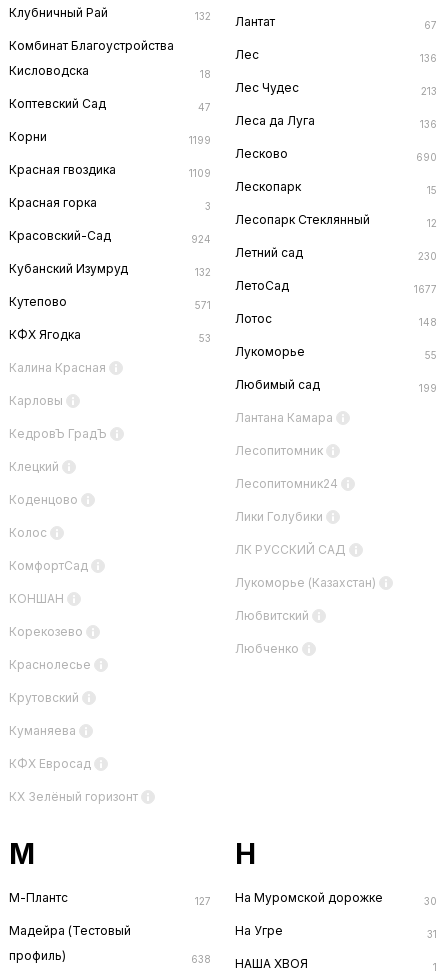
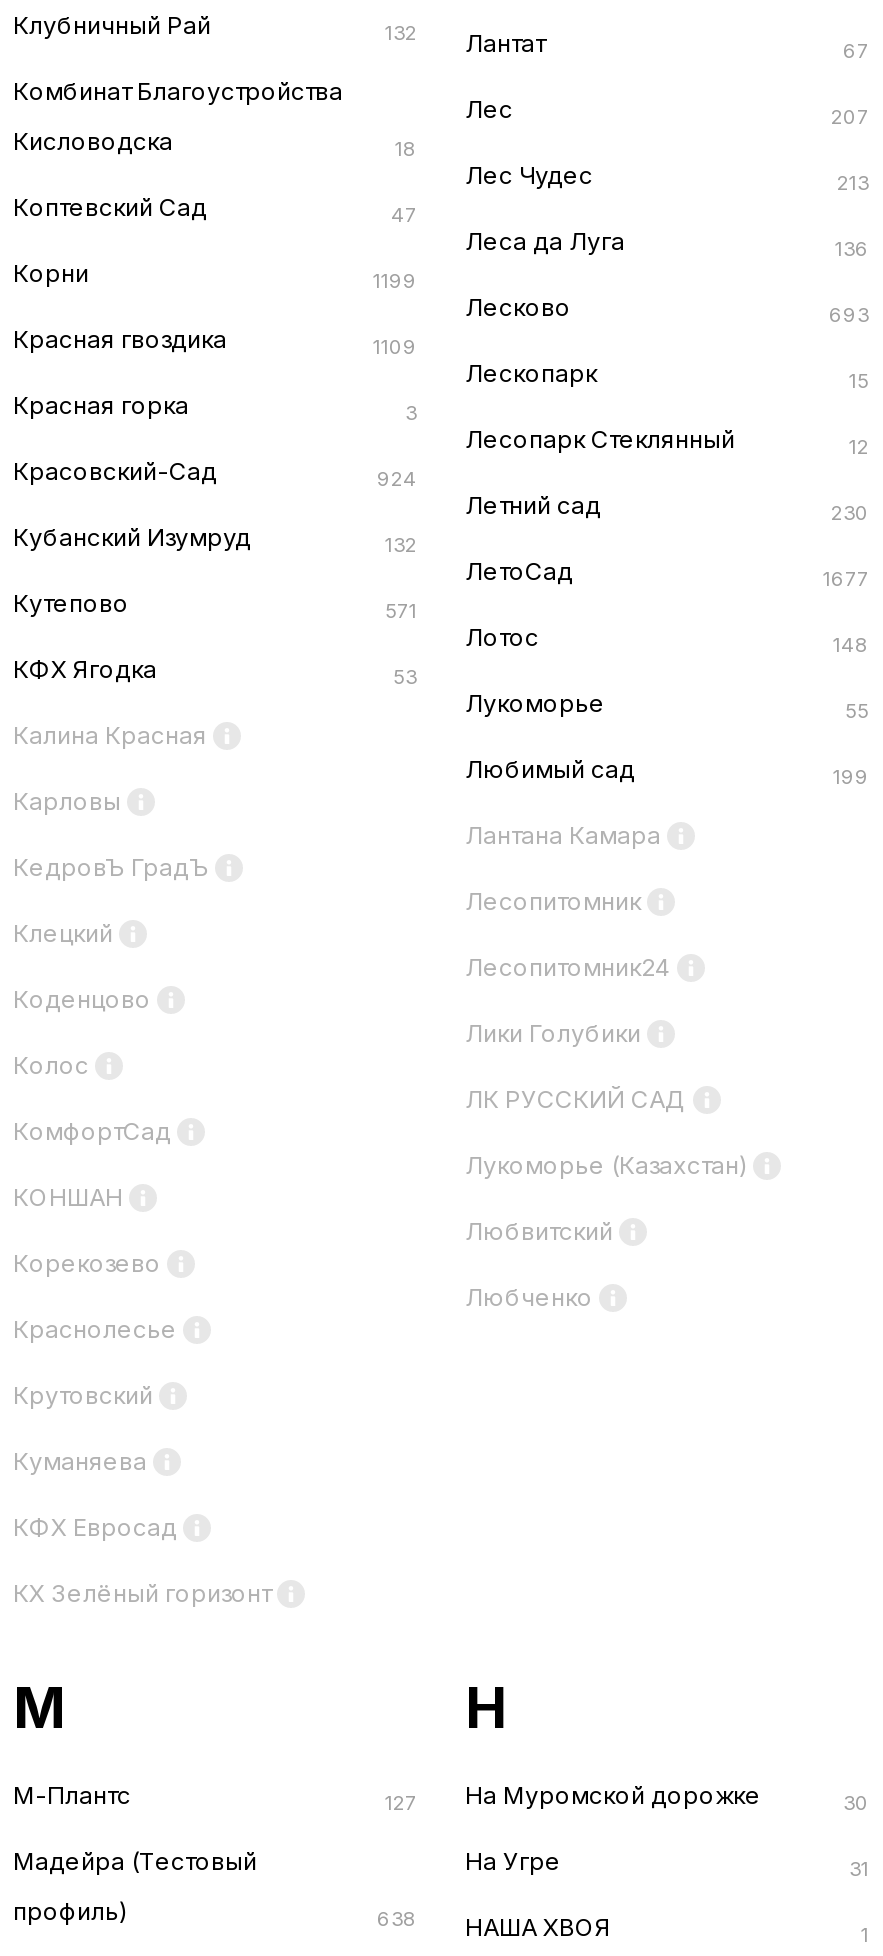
[420,52,437,64] 136 -> [831,104,869,128] 207
[416,151,437,163] 690 -> [829,302,869,326] 693

